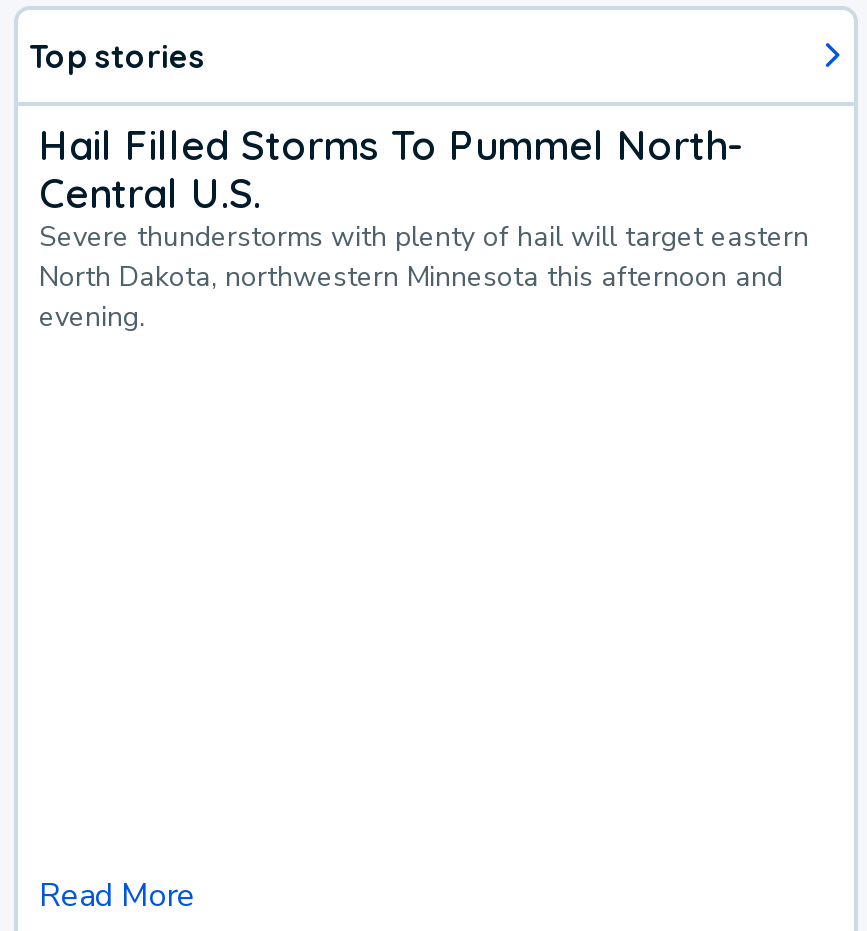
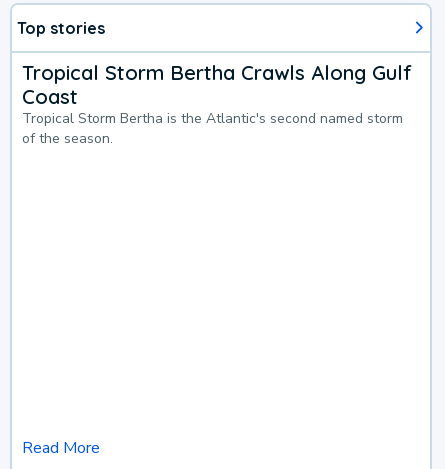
[39,119,809,335] Hail Filled Storms To Pummel North- | Central U.S. | Severe thunderstorms with plenty of hail will target eastern | North Dakota, northwestern Minnesota this afternoon and | evening. -> [22,60,412,148] Tropical Storm Bertha Crawls Along Gulf | Coast | Tropical Storm Bertha is the Atlantic's second named storm | of the season.

